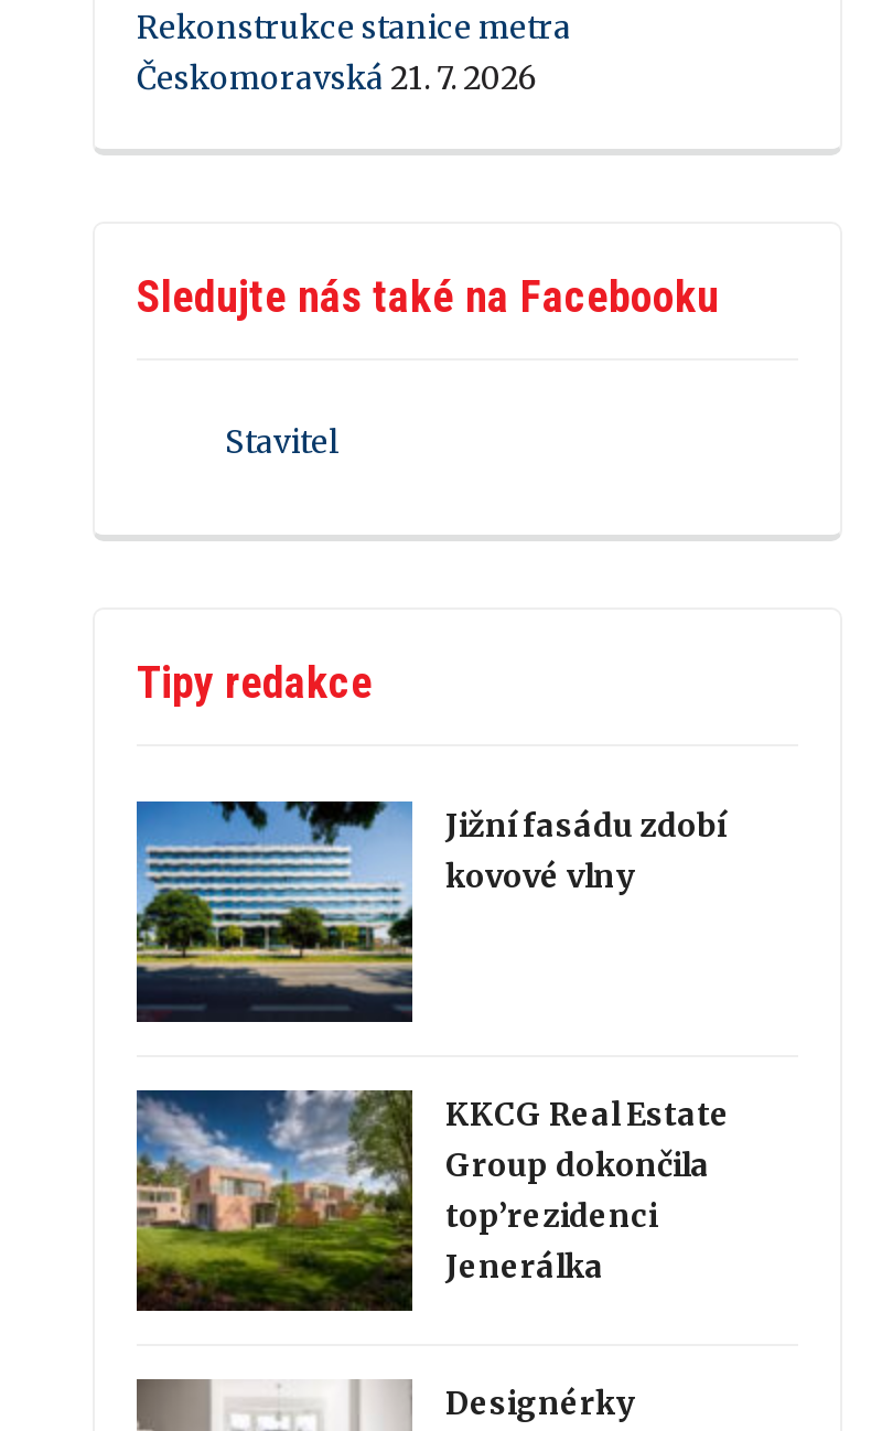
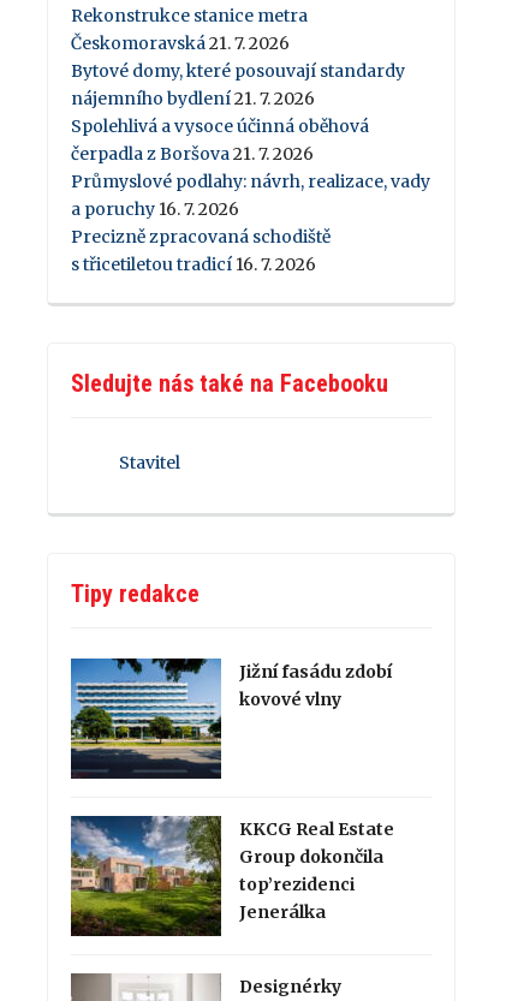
none -> [71,60,430,275] Bytové domy, které posouvají standardy | nájemního bydlení 21. 7. 2026 | Spolehlivá a vysoce účinná oběhová | čerpadla z Boršova 21. 7. 2026 | Průmyslové podlahy: návrh, realizace, vady | a poruchy 16. 7. 2026 | Precizně zpracovaná schodiště | s třicetiletou tradicí 16. 7. 2026

